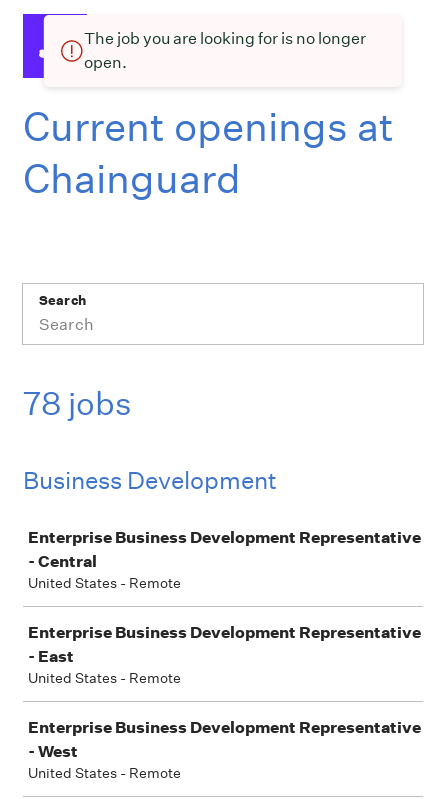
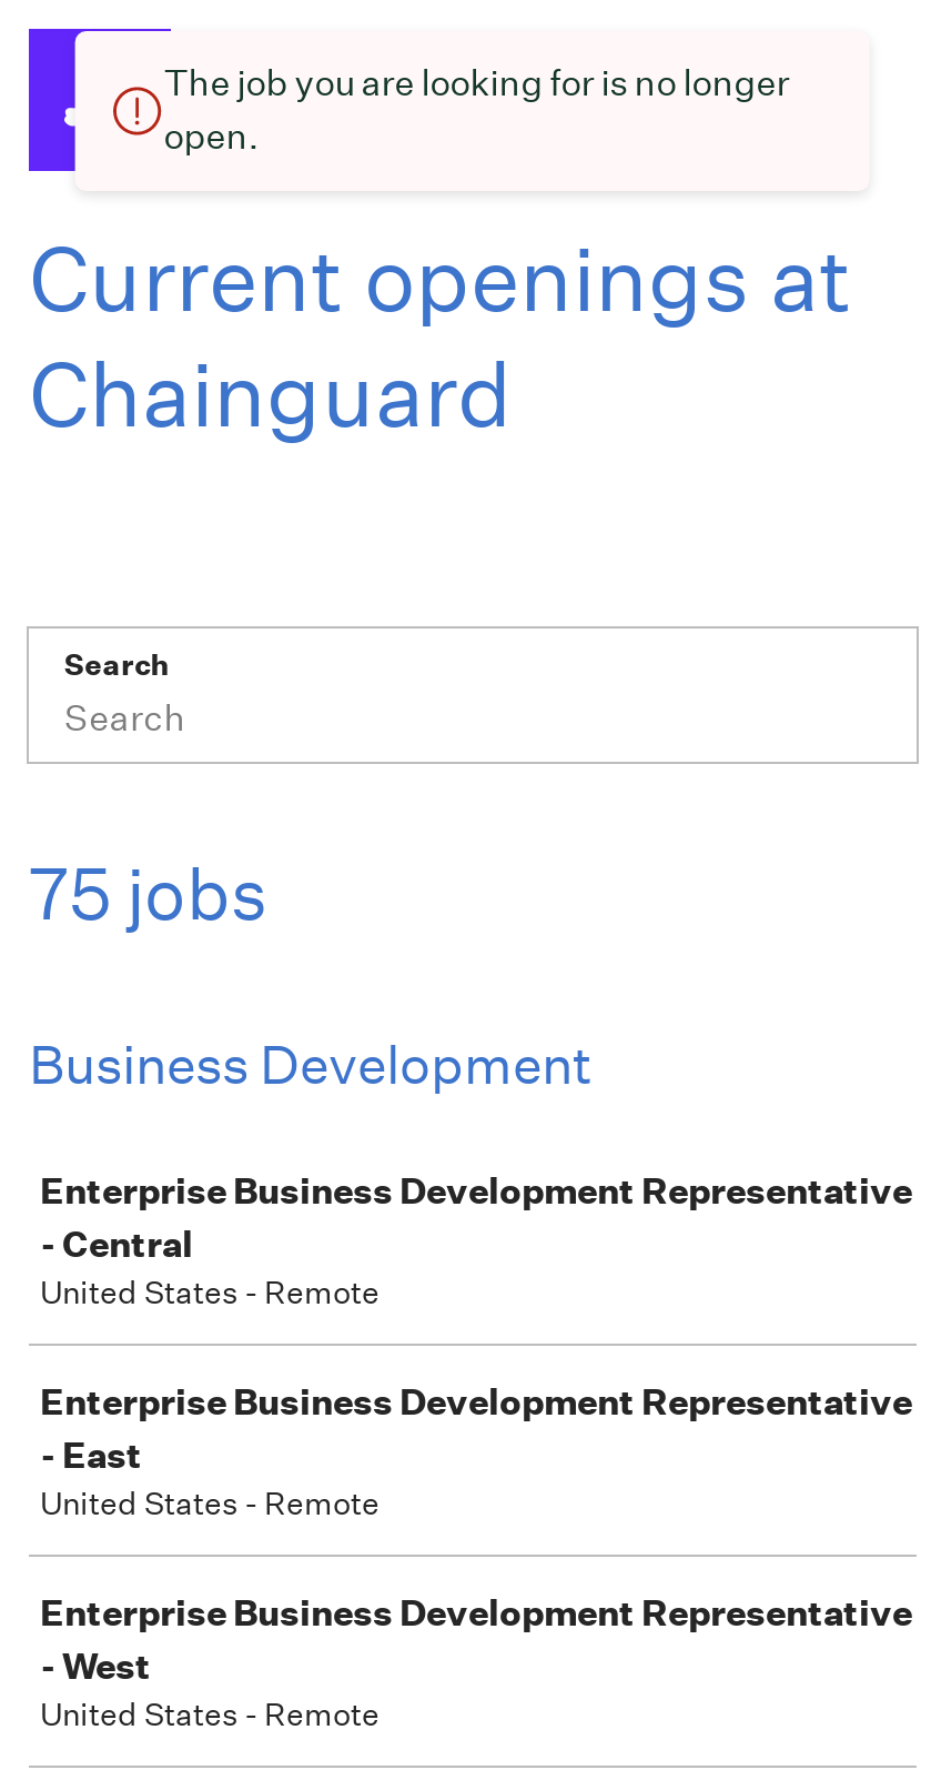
[23,384,132,423] 78 jobs -> [29,851,269,937] 75 jobs

